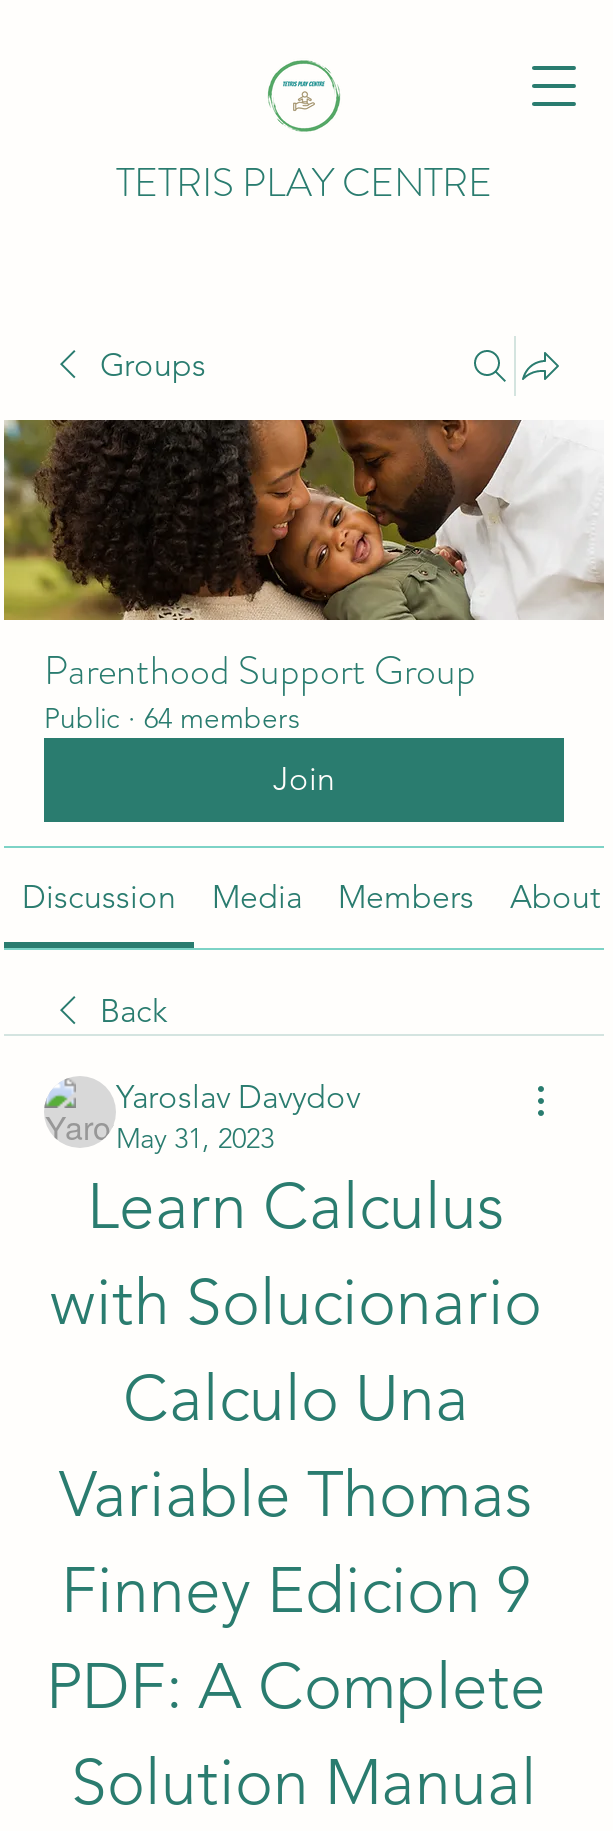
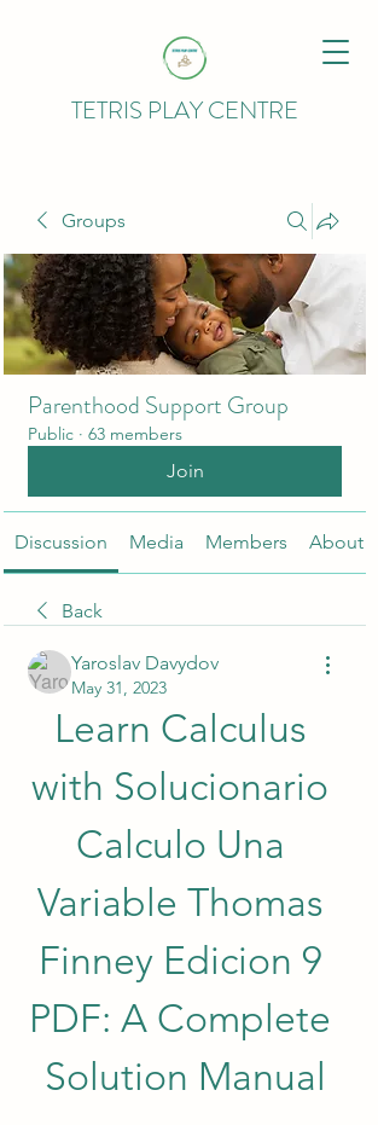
[44,700,300,736] Public · 64 members -> [28,423,182,445] Public · 63 members

